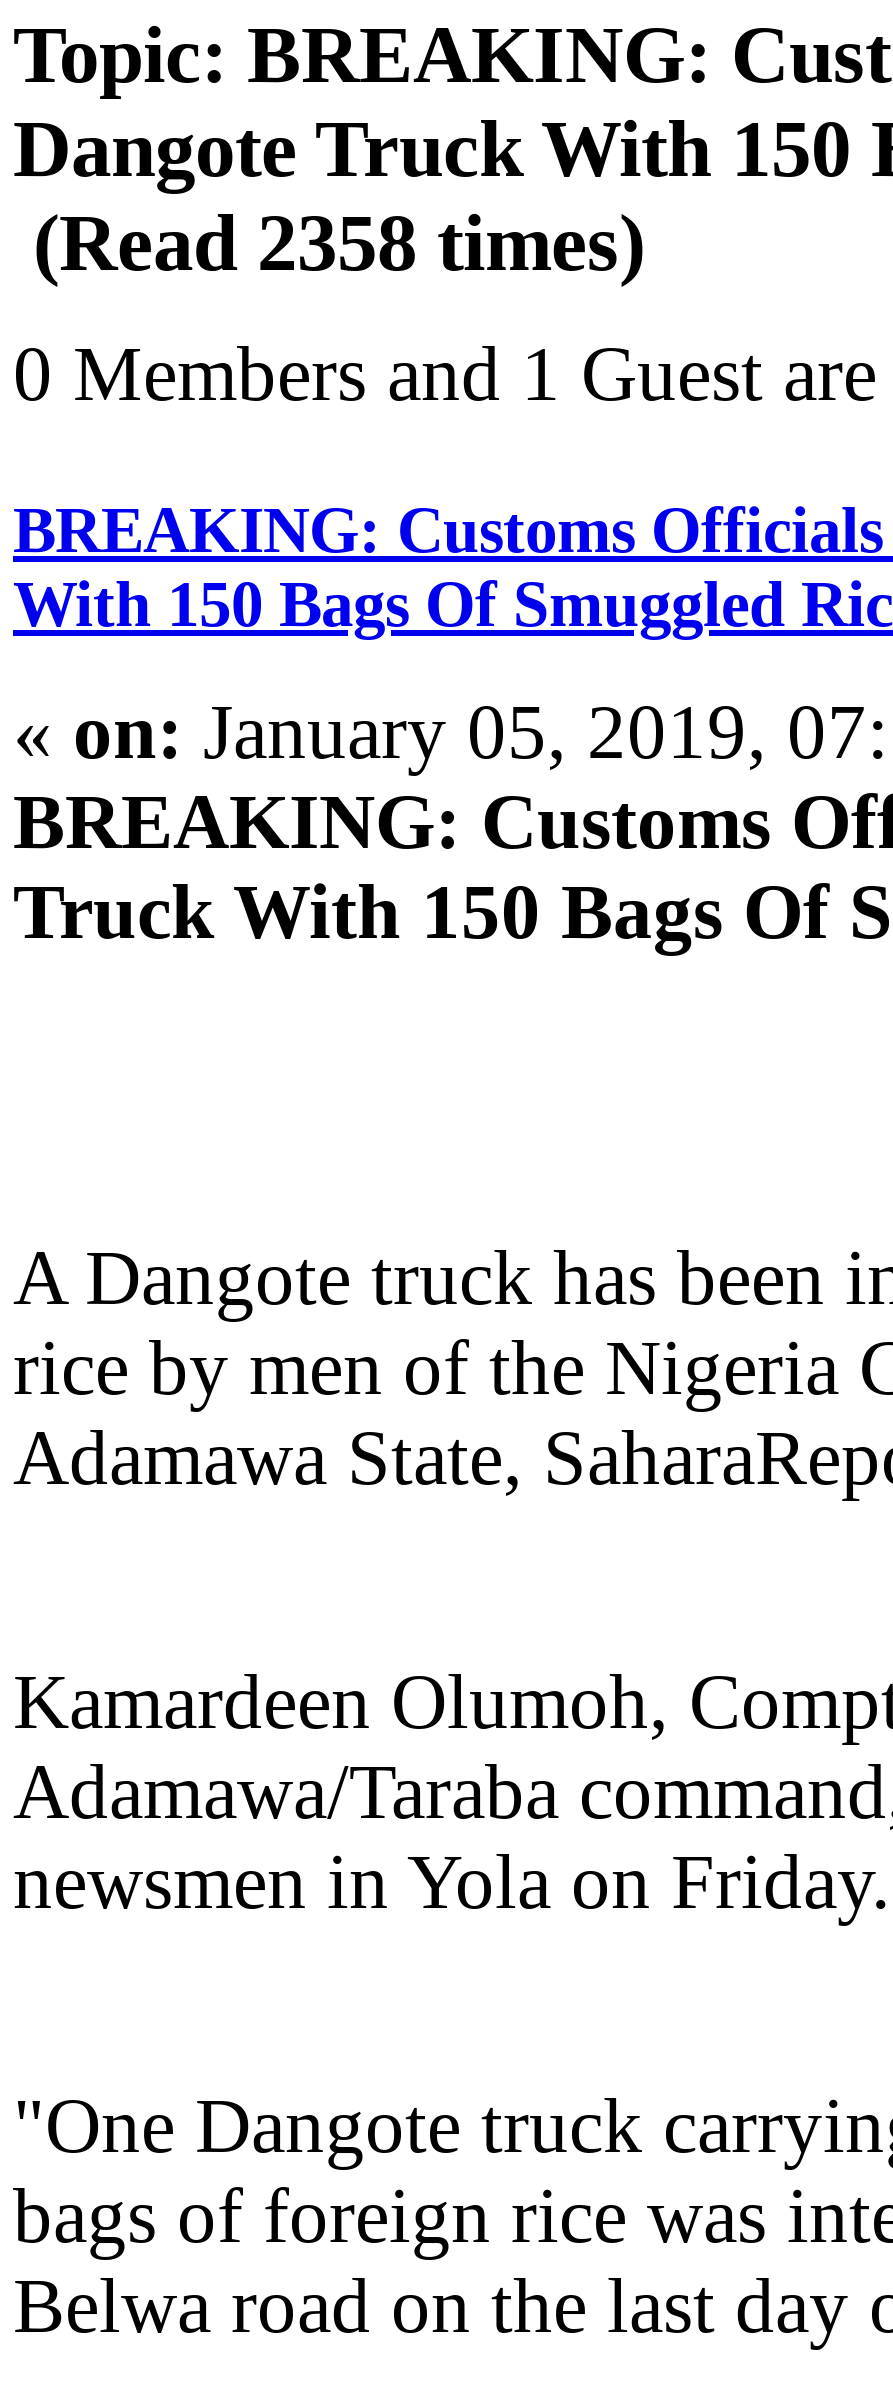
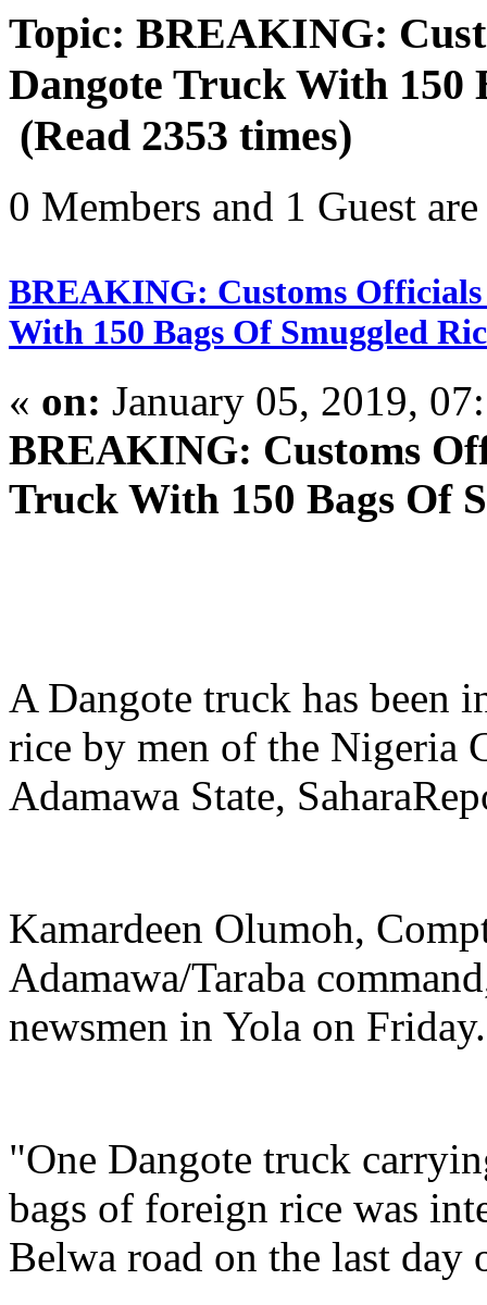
[13,199,645,289] (Read 2358 times) -> [9,111,352,160] (Read 2353 times)

